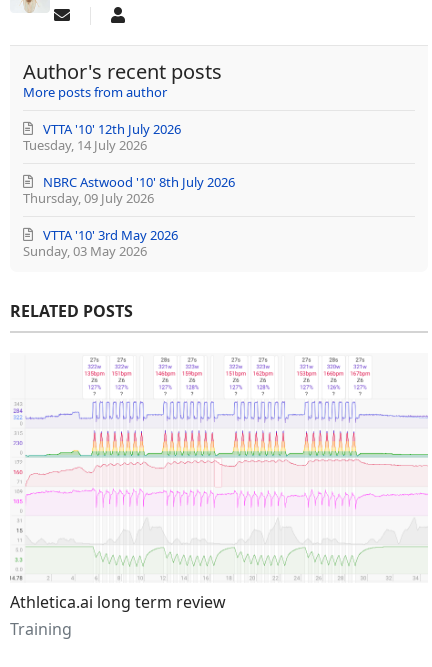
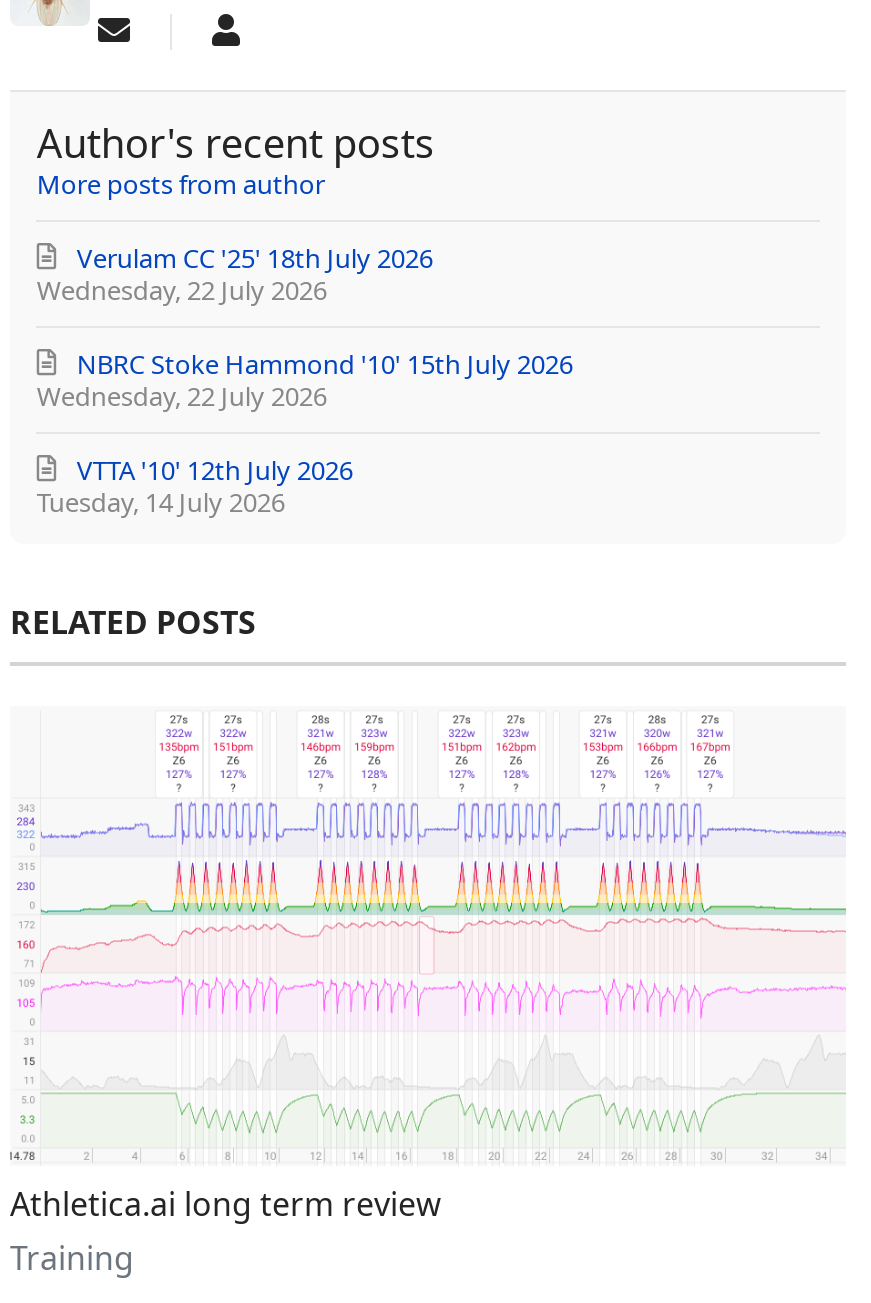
none -> [37,272,327,308] Wednesday, 22 July 2026
none -> [37,378,327,414] Wednesday, 22 July 2026
none -> [77,240,433,276] Verulam CC '25' 18th July 2026
none -> [77,346,573,382] NBRC Stoke Hammond '10' 15th July 2026
moved [23,120,181,154] -> [37,452,353,520]: Tuesday, 14 July 2026 | VTTA '10' 12th July 2026
[43,173,235,191] NBRC Astwood '10' 8th July 2026 -> none
[23,189,154,207] Thursday, 09 July 2026 -> none
[43,226,178,244] VTTA '10' 3rd May 2026 -> none
[23,242,147,260] Sunday, 03 May 2026 -> none

